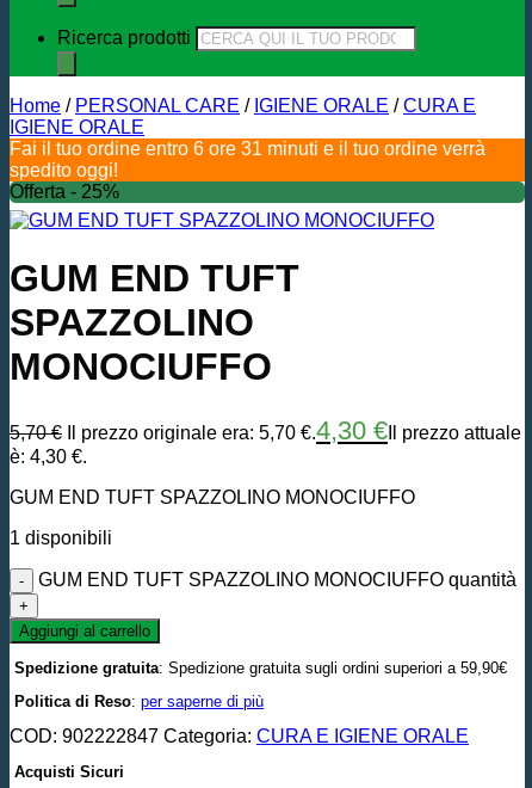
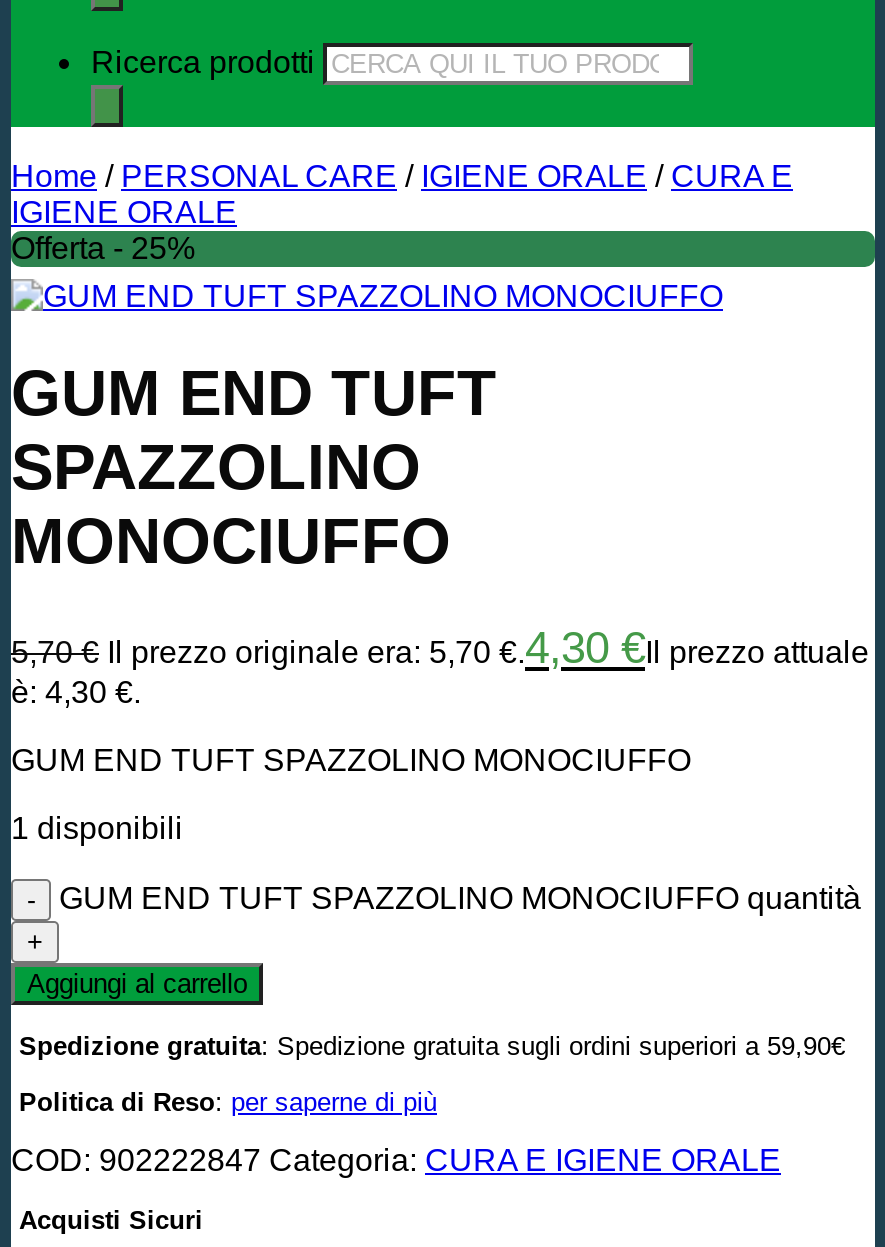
[10,138,485,180] Fai il tuo ordine entro 6 ore 31 minuti e il tuo ordine verrà | spedito oggi! -> none

